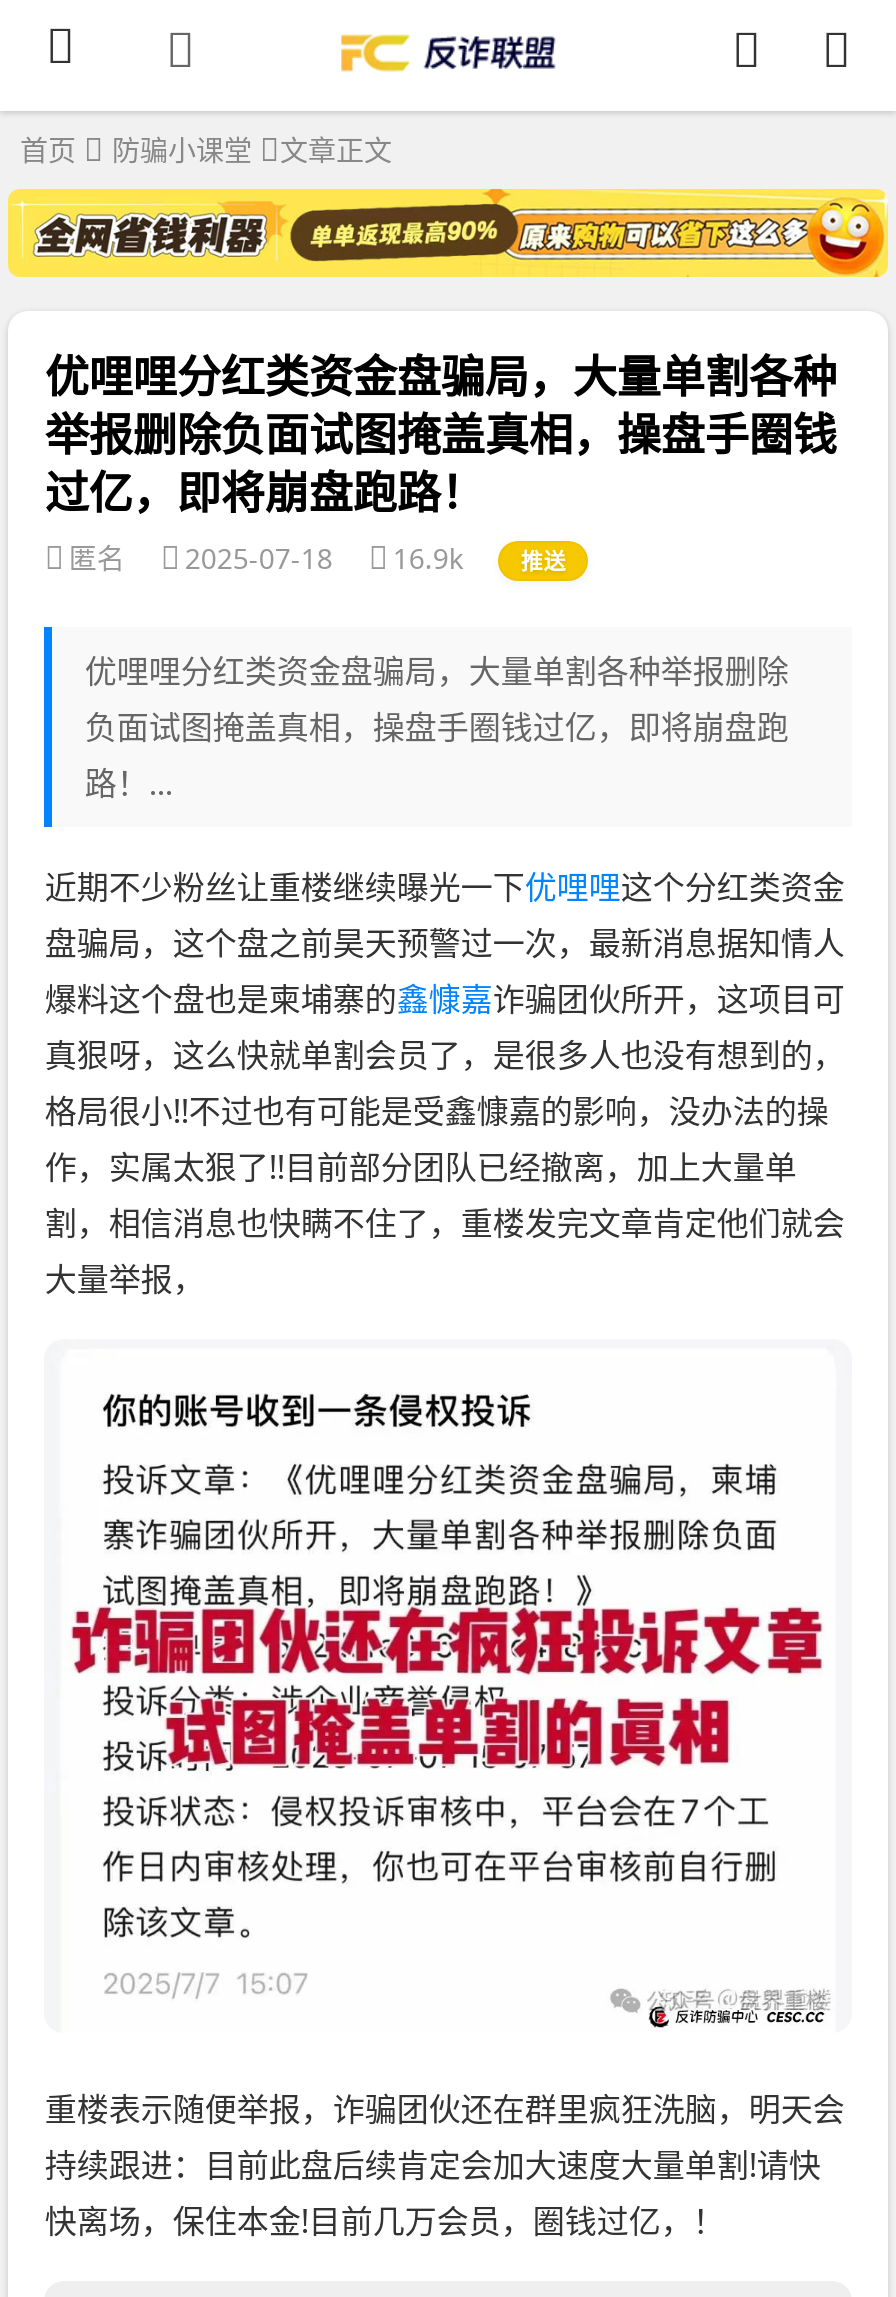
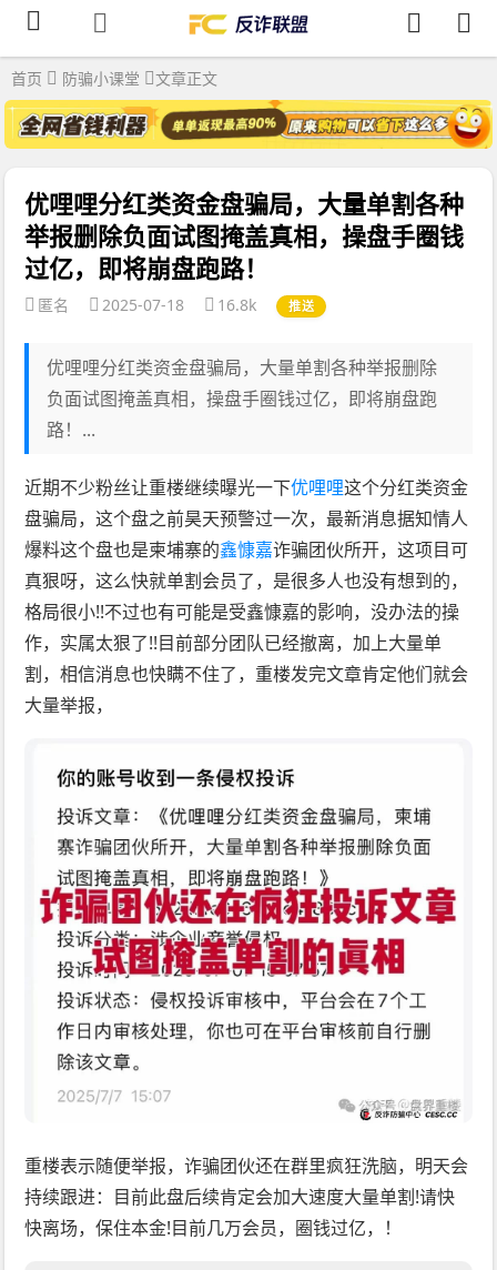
[69,539,566,577] 匿名 2025-07-18 16.9k 推送 -> [38,294,314,315] 匿名 2025-07-18 16.8k 推送

